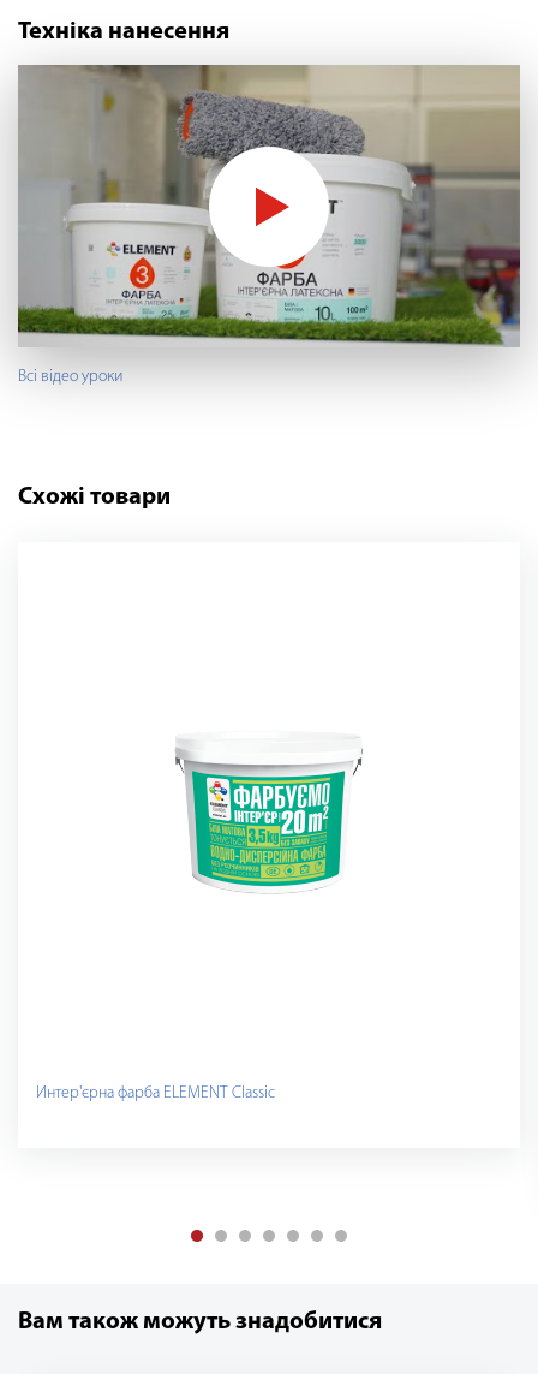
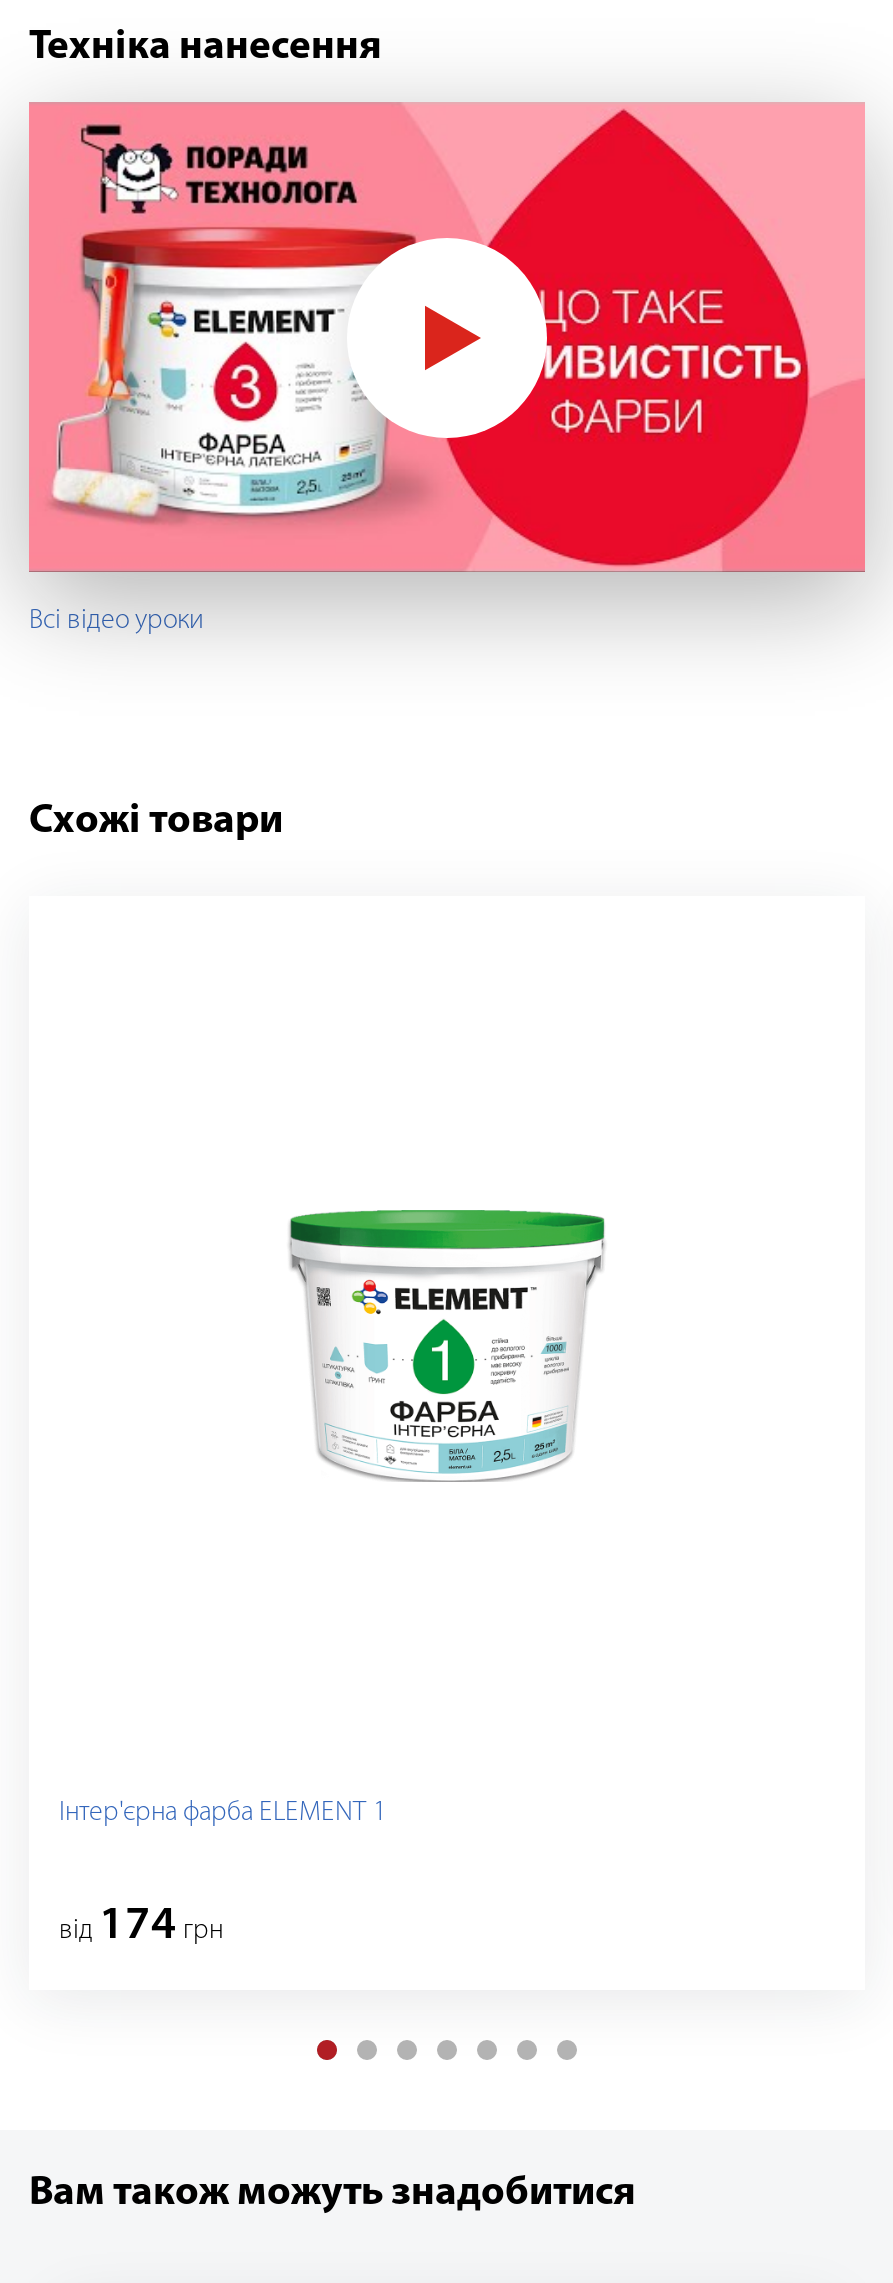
[17,64,521,347] [image] -> [29,102,865,572] [image]
[175,731,364,888] [image] -> [289,1208,607,1482] [image]
[36,1084,275,1102] Интер'єрна фарба ELEMENT Classic -> [59,1797,387,1950] Інтер'єрна фарба ELEMENT 1 | вiд 174 грн

